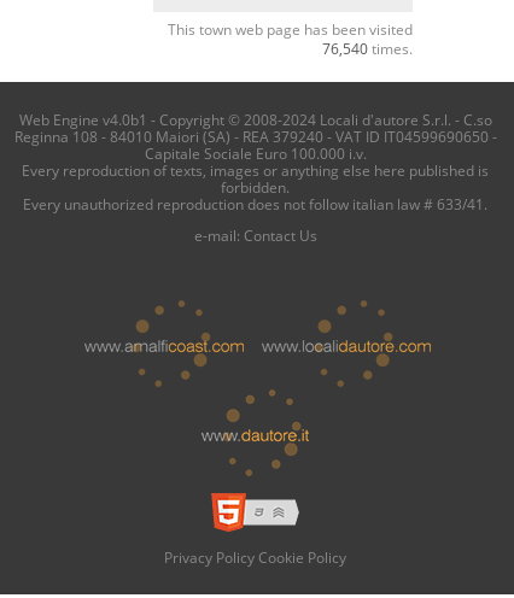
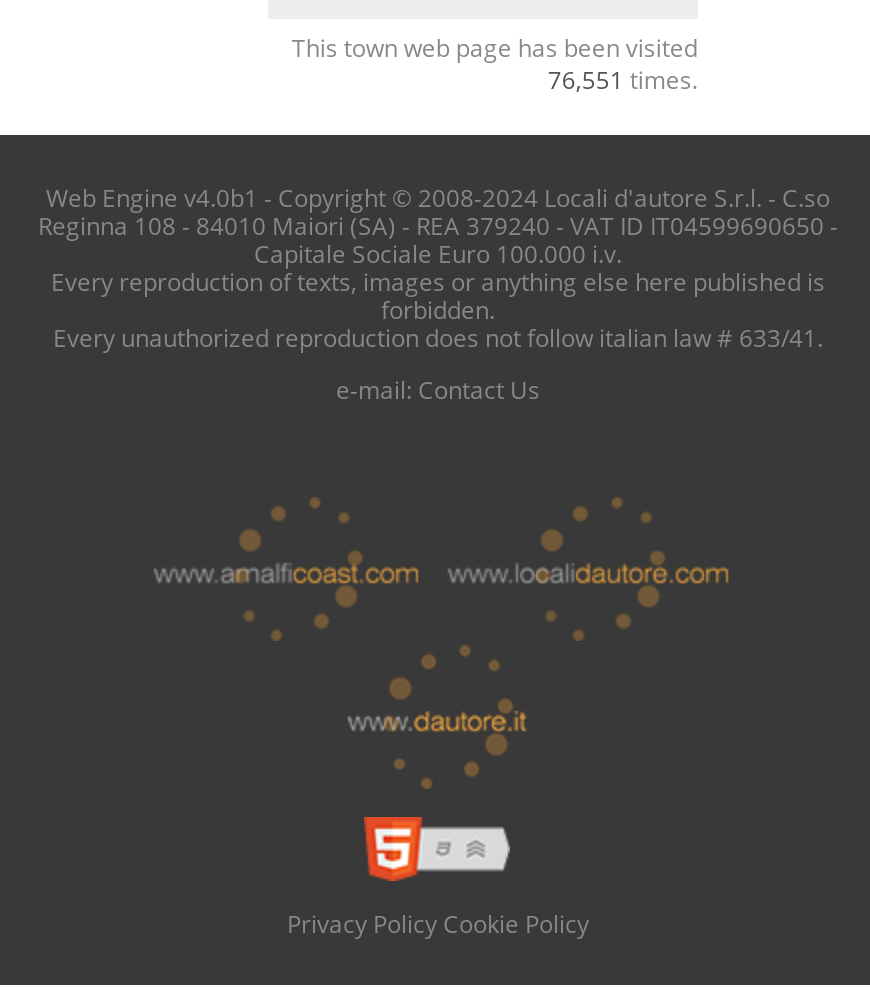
[322,39,413,58] 76,540 times. -> [548,63,698,95] 76,551 times.

